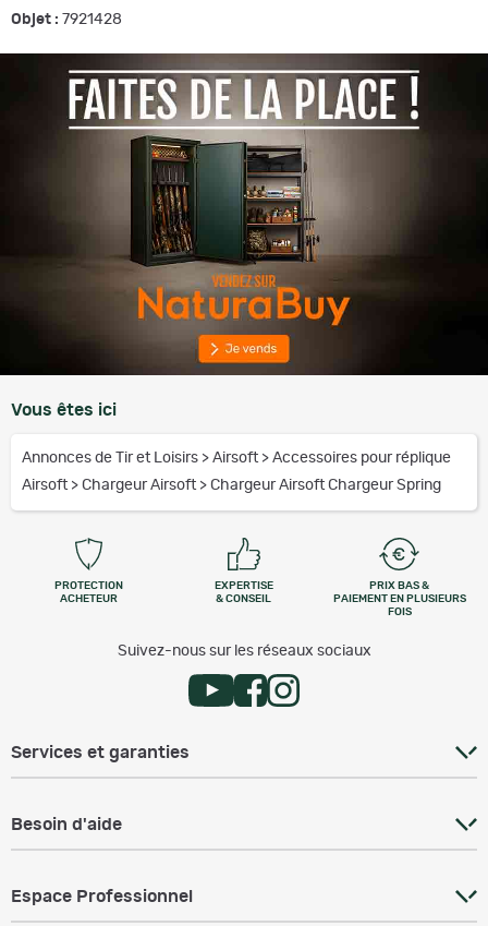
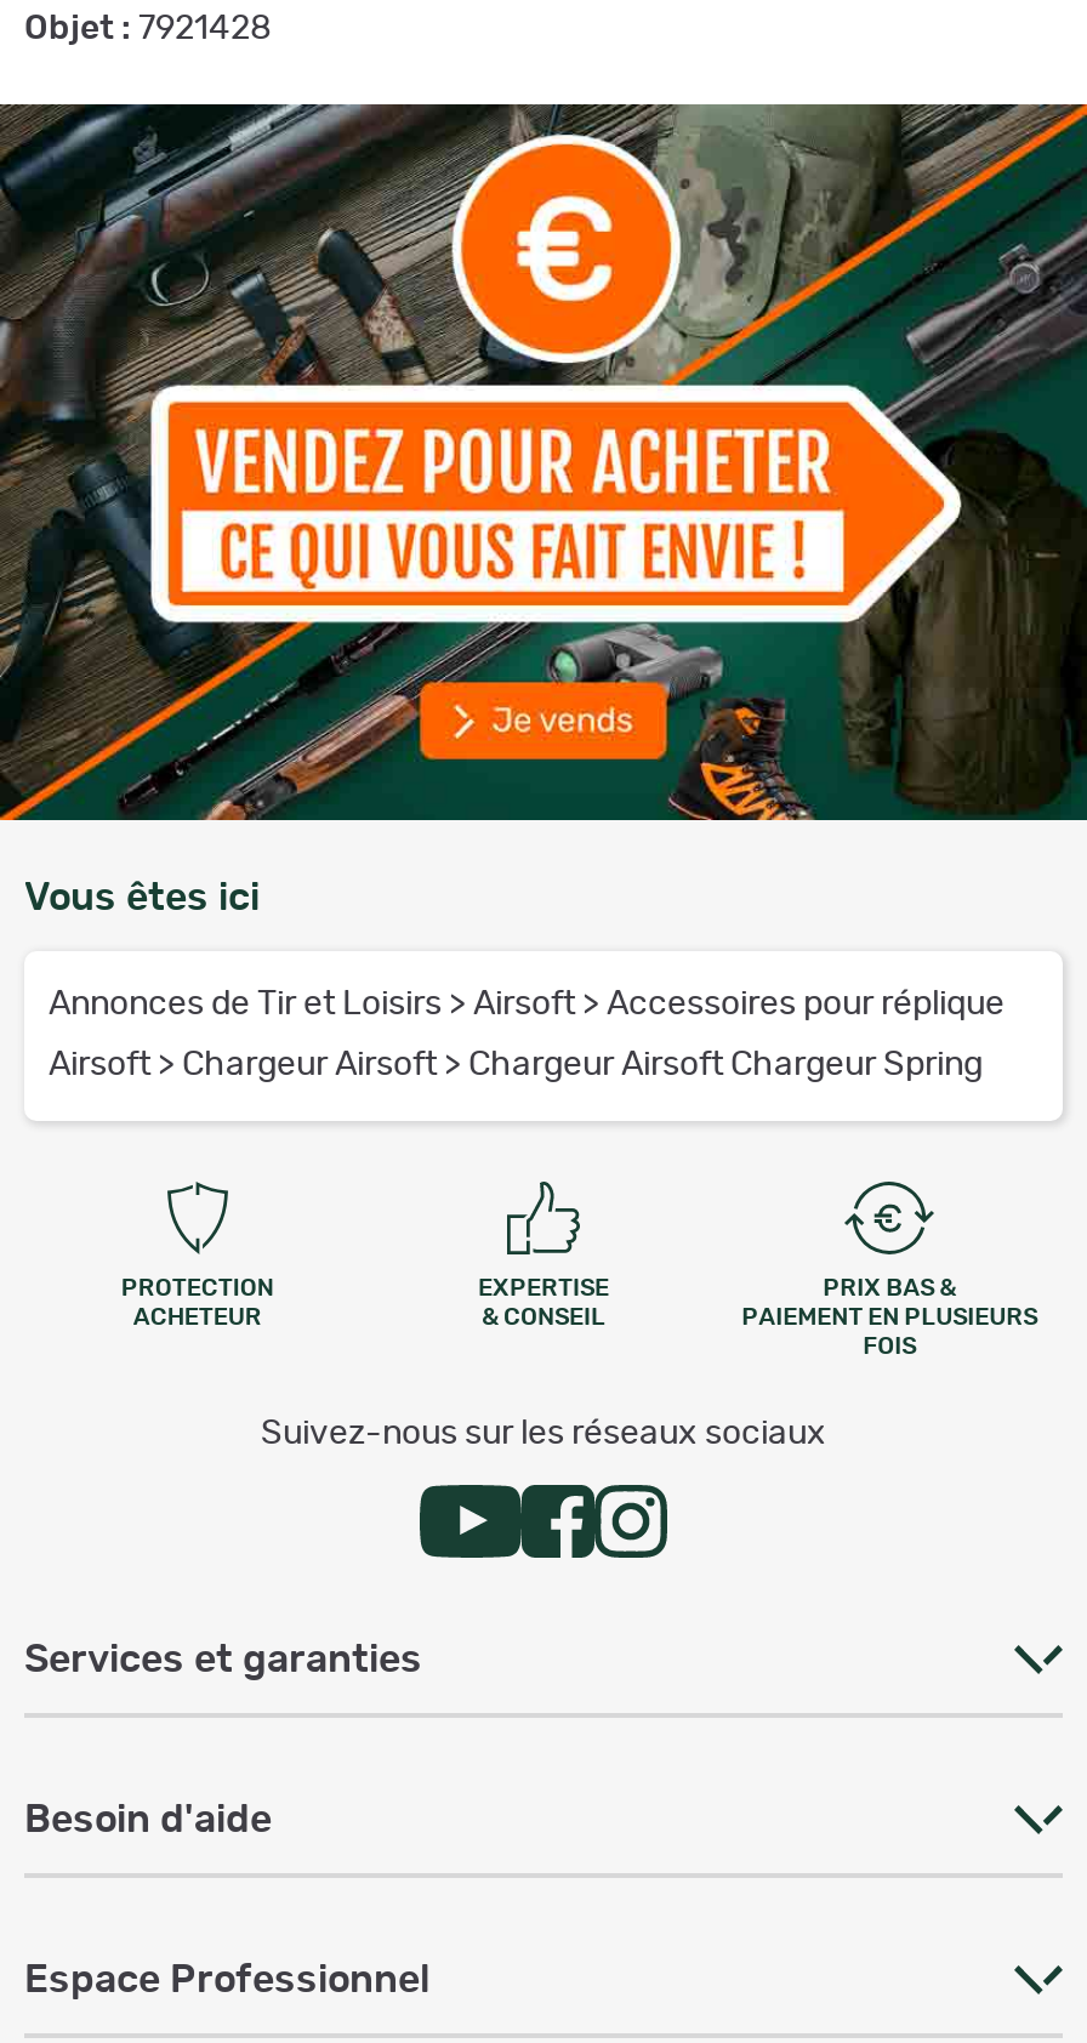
[3,52,485,376] [image] -> [7,102,1080,823] [image]

